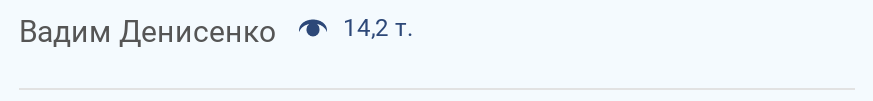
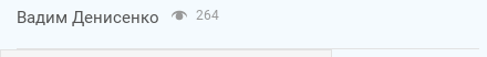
[343,13,413,41] 14,2 т. -> [196,7,219,23] 264

